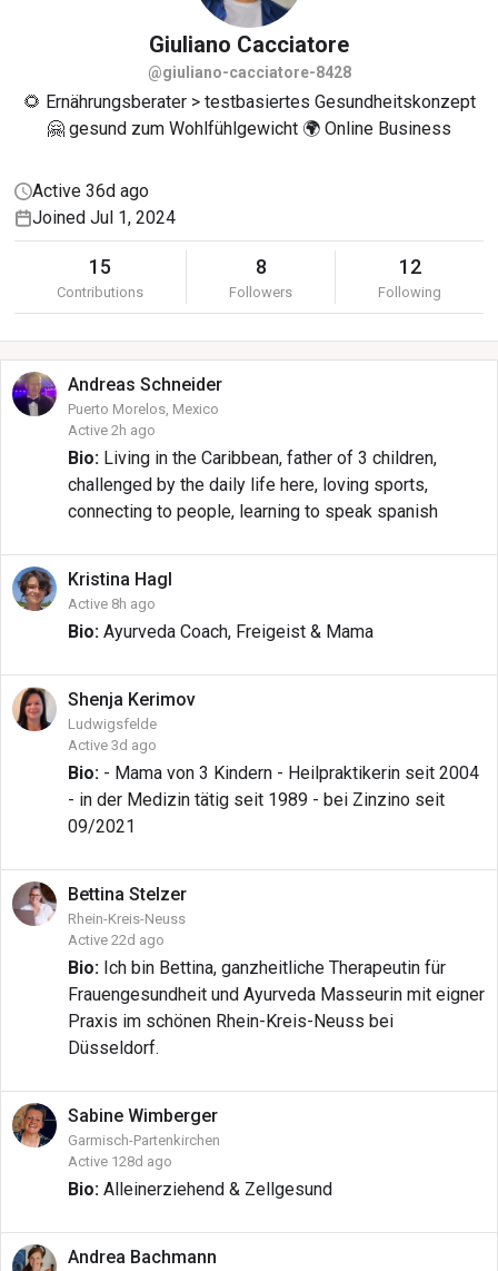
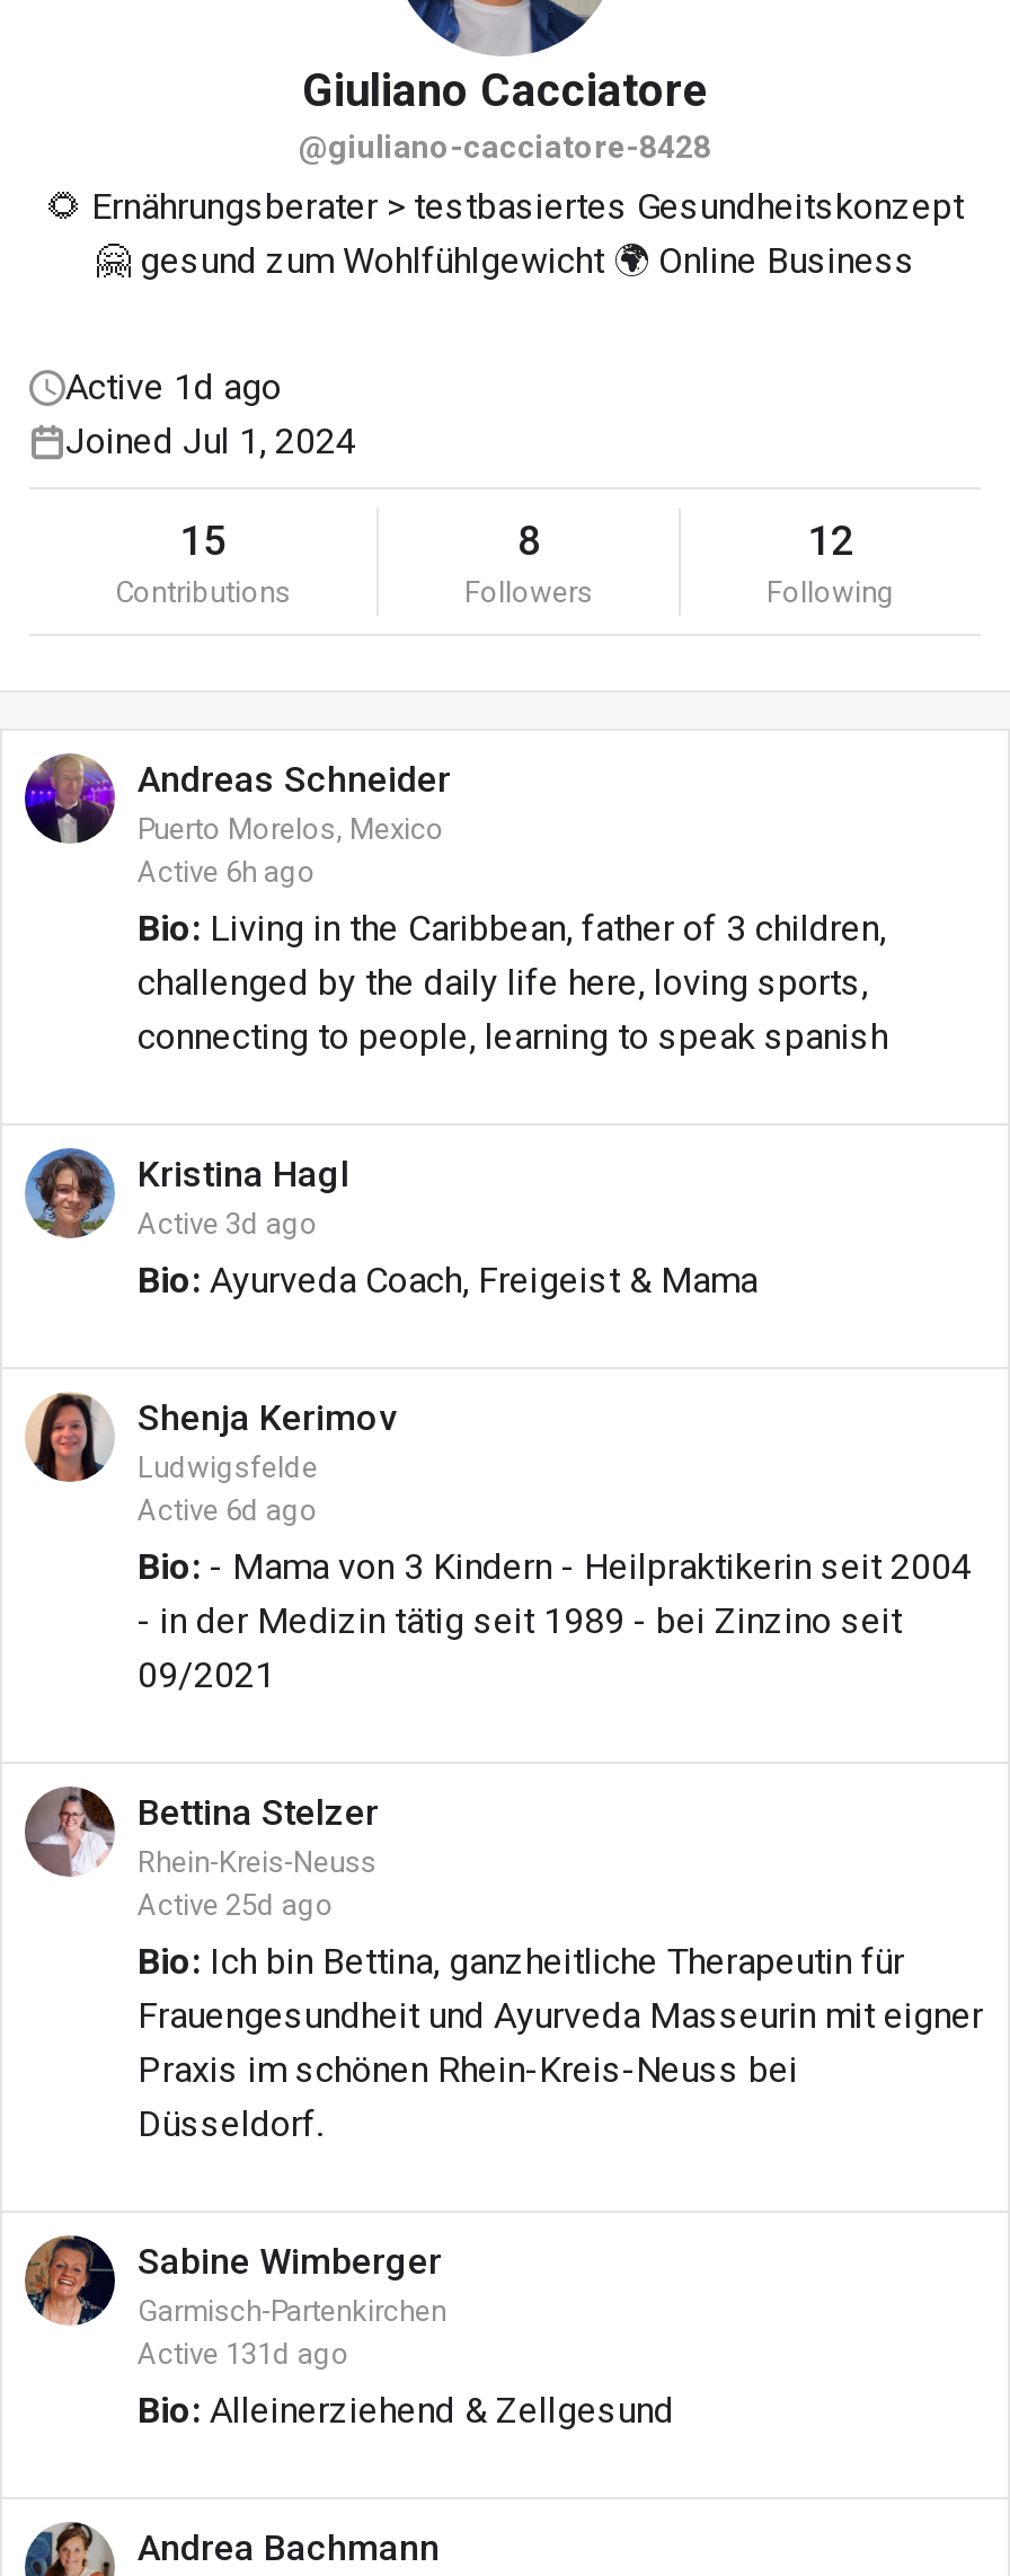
[32,180,149,201] Active 36d ago -> [65,365,282,408] Active 1d ago
[68,422,156,439] Active 2h ago -> [138,855,316,889] Active 6h ago
[68,595,156,612] Active 8h ago -> [138,1207,318,1241] Active 3d ago
[68,737,157,753] Active 3d ago -> [138,1493,318,1527] Active 6d ago
[68,932,165,948] Active 22d ago -> [138,1888,334,1922] Active 25d ago
[68,1153,172,1170] Active 128d ago -> [138,2337,349,2371] Active 131d ago

